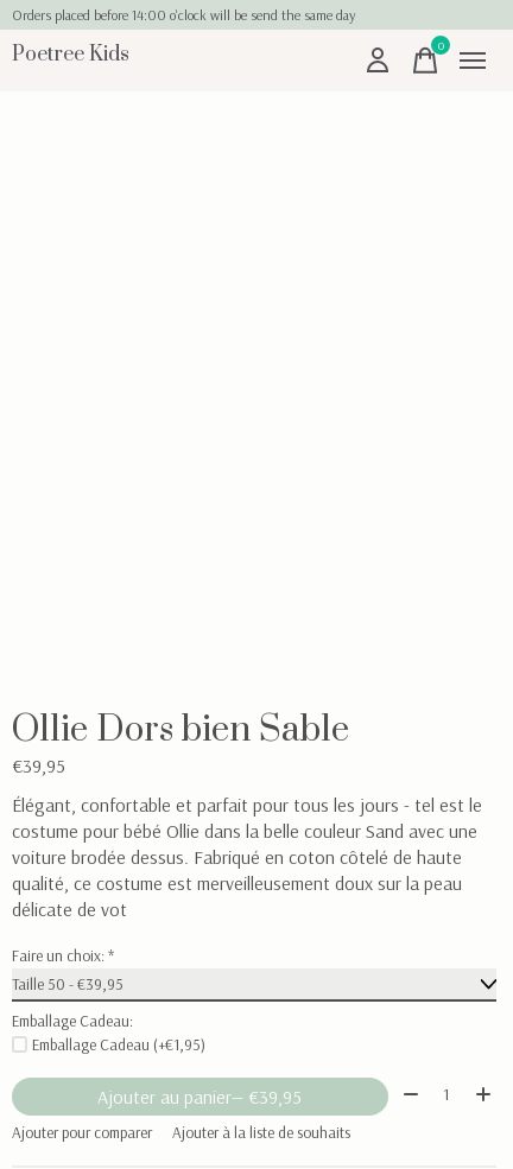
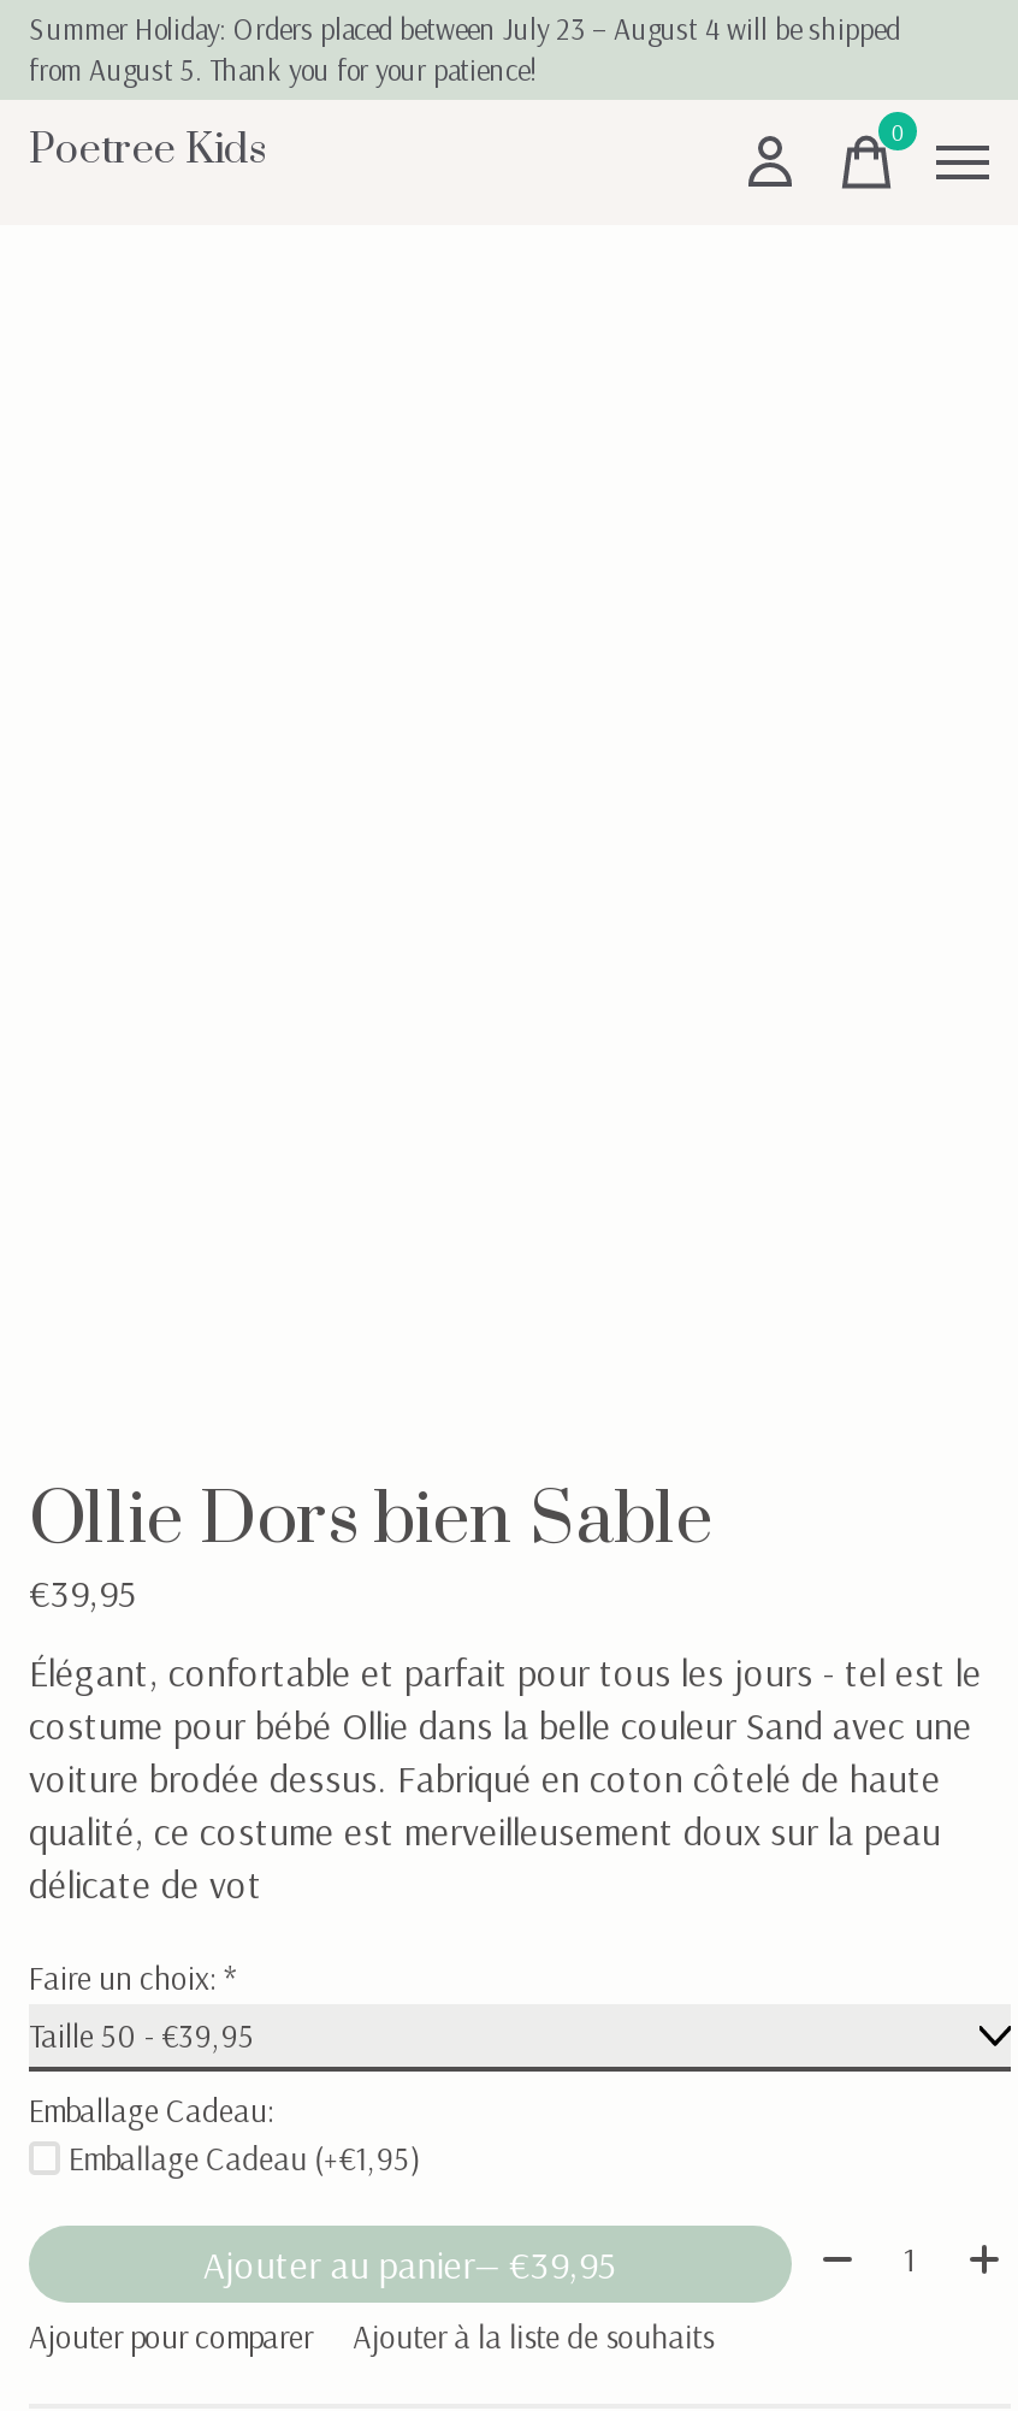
[12,6,355,24] Orders placed before 14:00 o'clock will be send the same day -> [29,11,900,88] Summer Holiday: Orders placed between July 23 – August 4 will be shipped | from August 5. Thank you for your patience!

